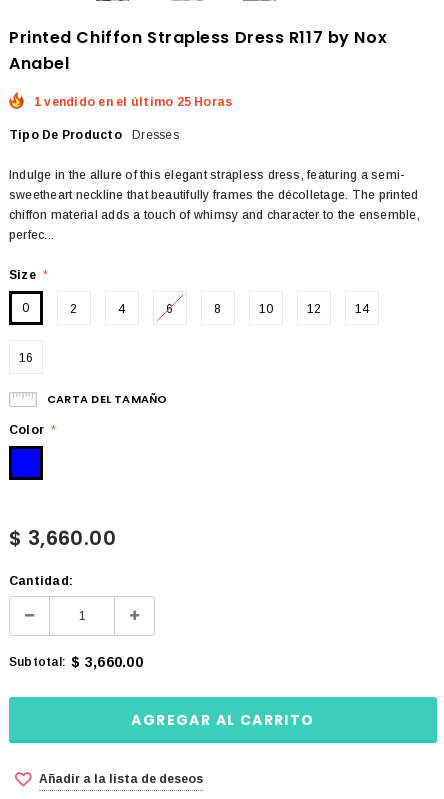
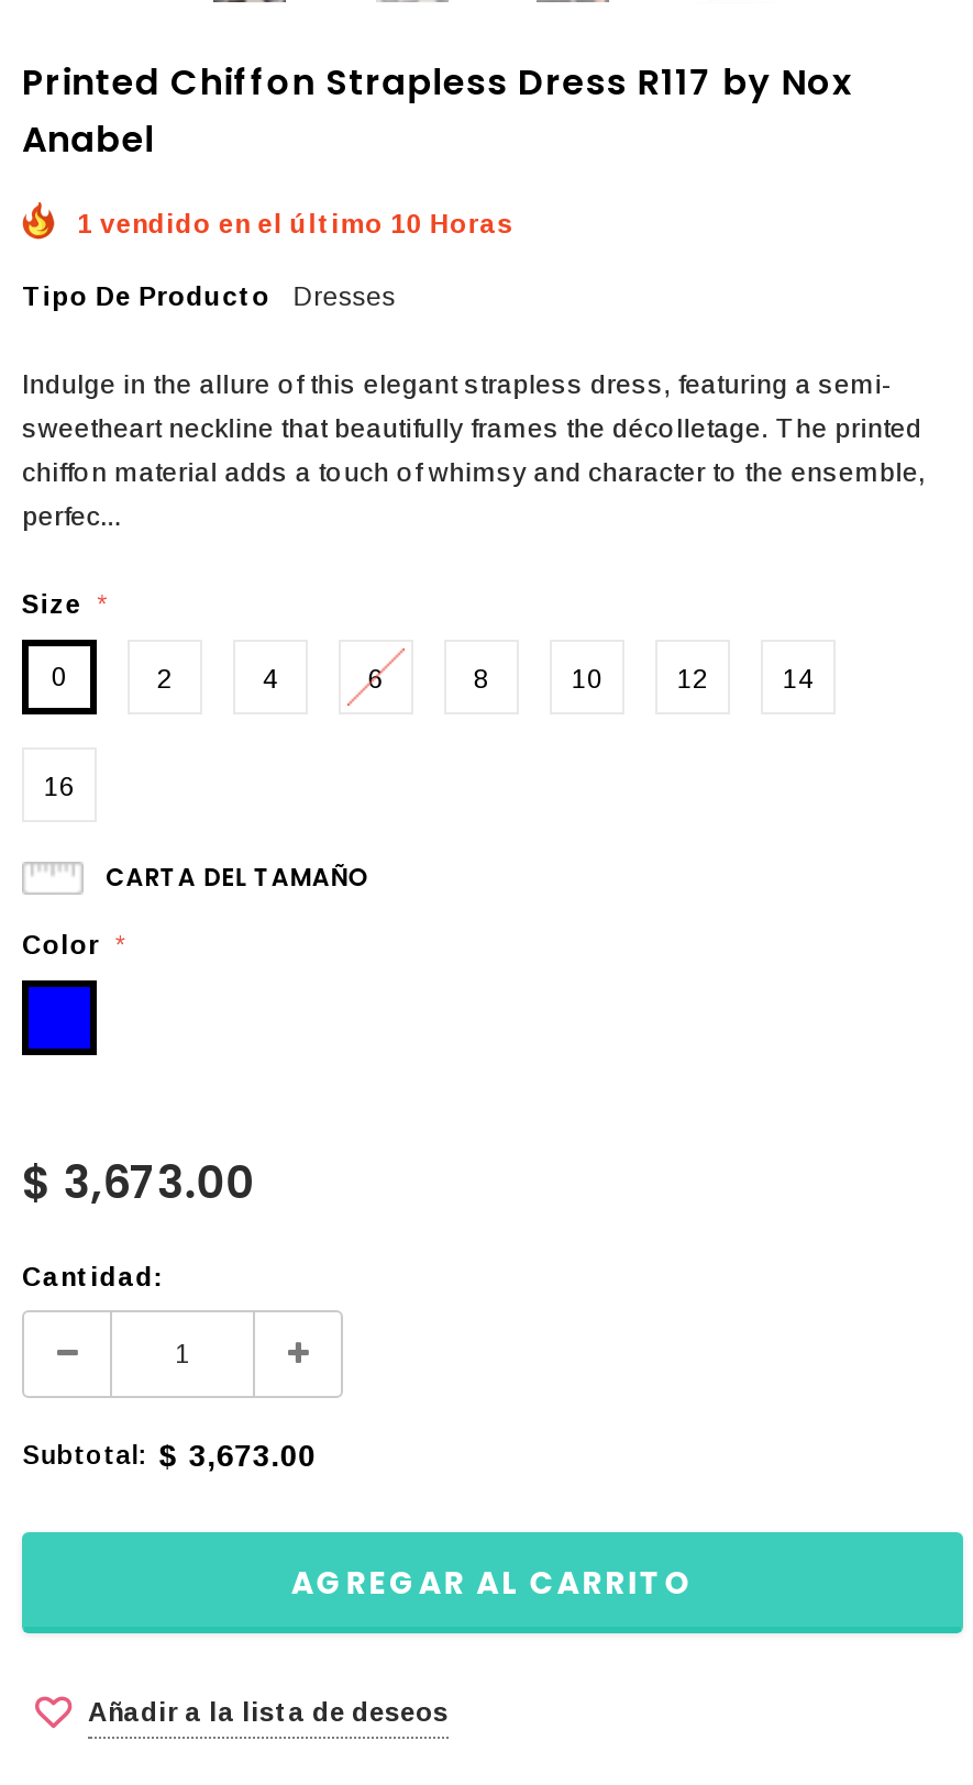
[34,95,232,109] 1 vendido en el último 25 Horas -> [77,209,513,240] 1 vendido en el último 10 Horas
[9,524,116,552] $ 3,660.00 -> [22,1152,255,1214] $ 3,673.00
[9,653,143,669] Subtotal: $ 3,660.00 -> [22,1437,316,1472] Subtotal: $ 3,673.00

